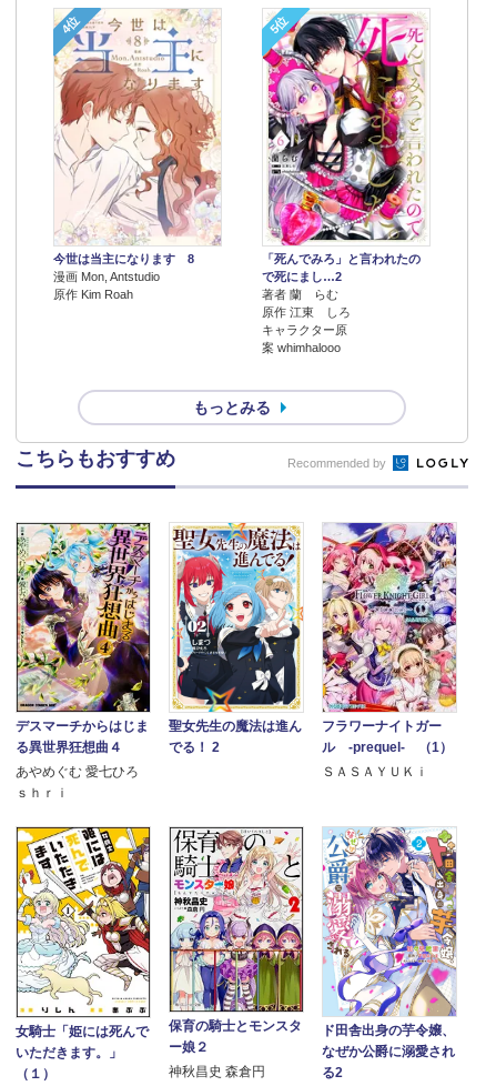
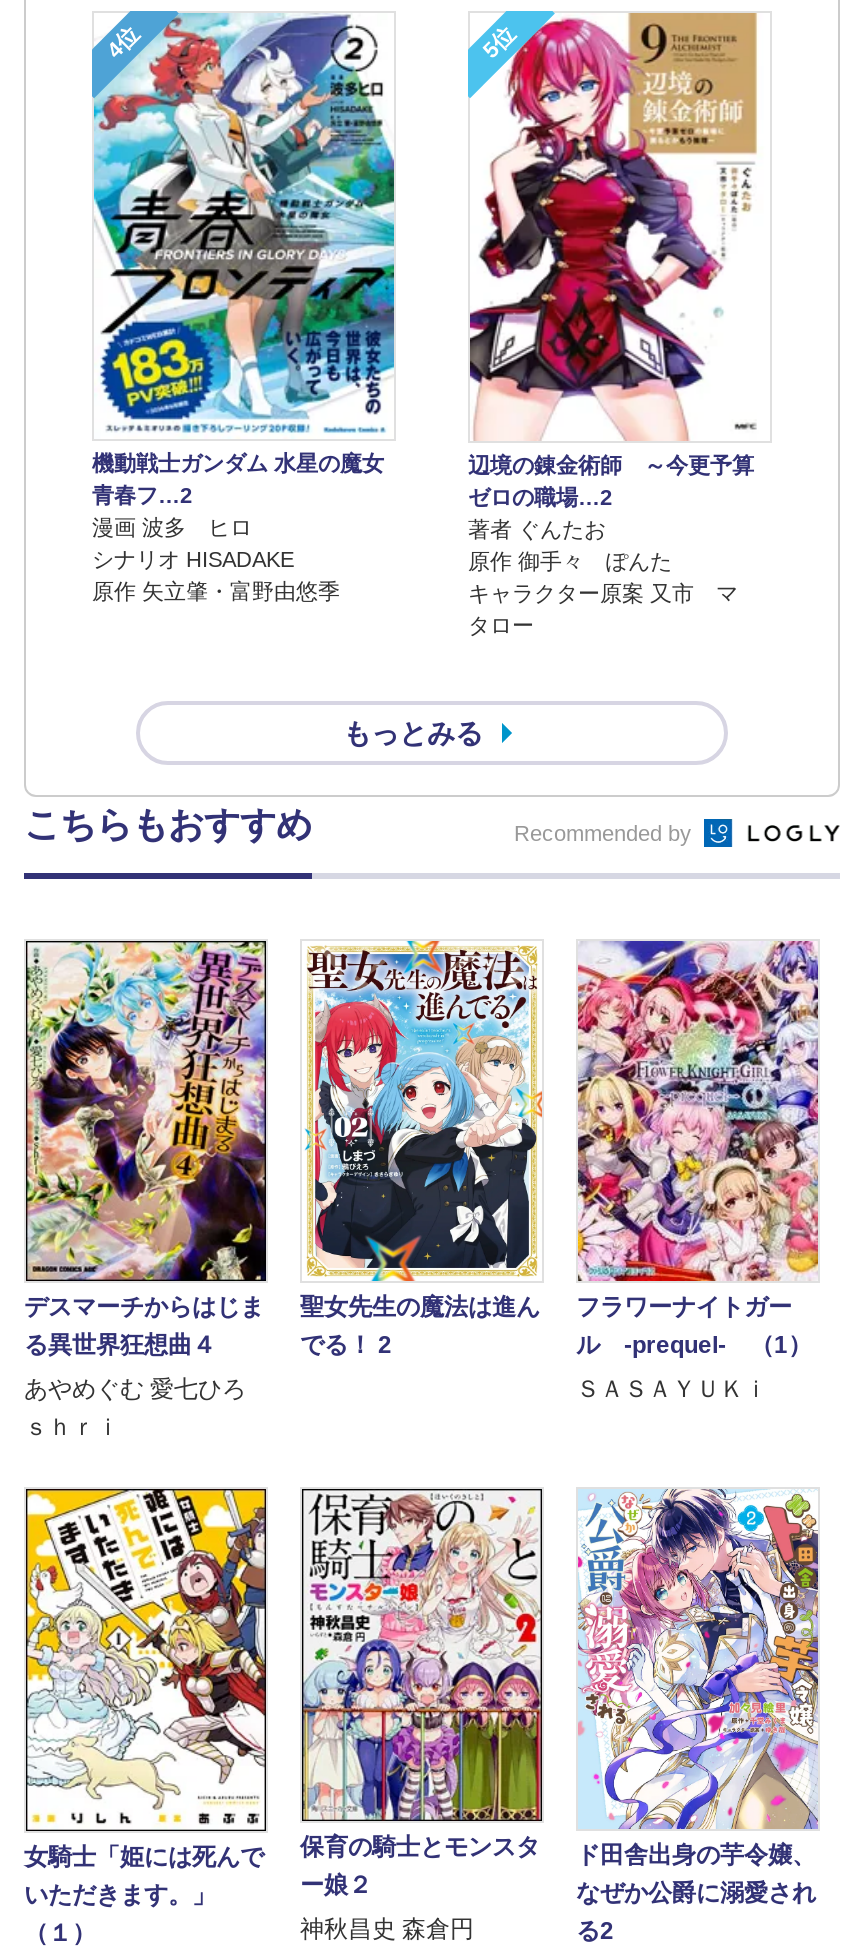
[53,9,222,301] [image] | 今世は当主になります 8 | 漫画 Mon, Antstudio | 原作 Kim Roah -> [92,11,396,603] [image] | 機動戦士ガンダム 水星の魔女 | 青春フ…2 | 漫画 波多 ヒロ | シナリオ HISADAKE | 原作 矢立肇・富野由悠季
[262,9,427,354] [image] | 「死んでみろ」と言われたの | で死にまし…2 | 著者 蘭 らむ | 原作 江東 しろ | キャラクター原 | 案 whimhalooo -> [468,11,762,637] [image] | 辺境の錬金術師 ～今更予算 | ゼロの職場…2 | 著者 ぐんたお | 原作 御手々 ぽんた | キャラクター原案 又市 マ | タロー

